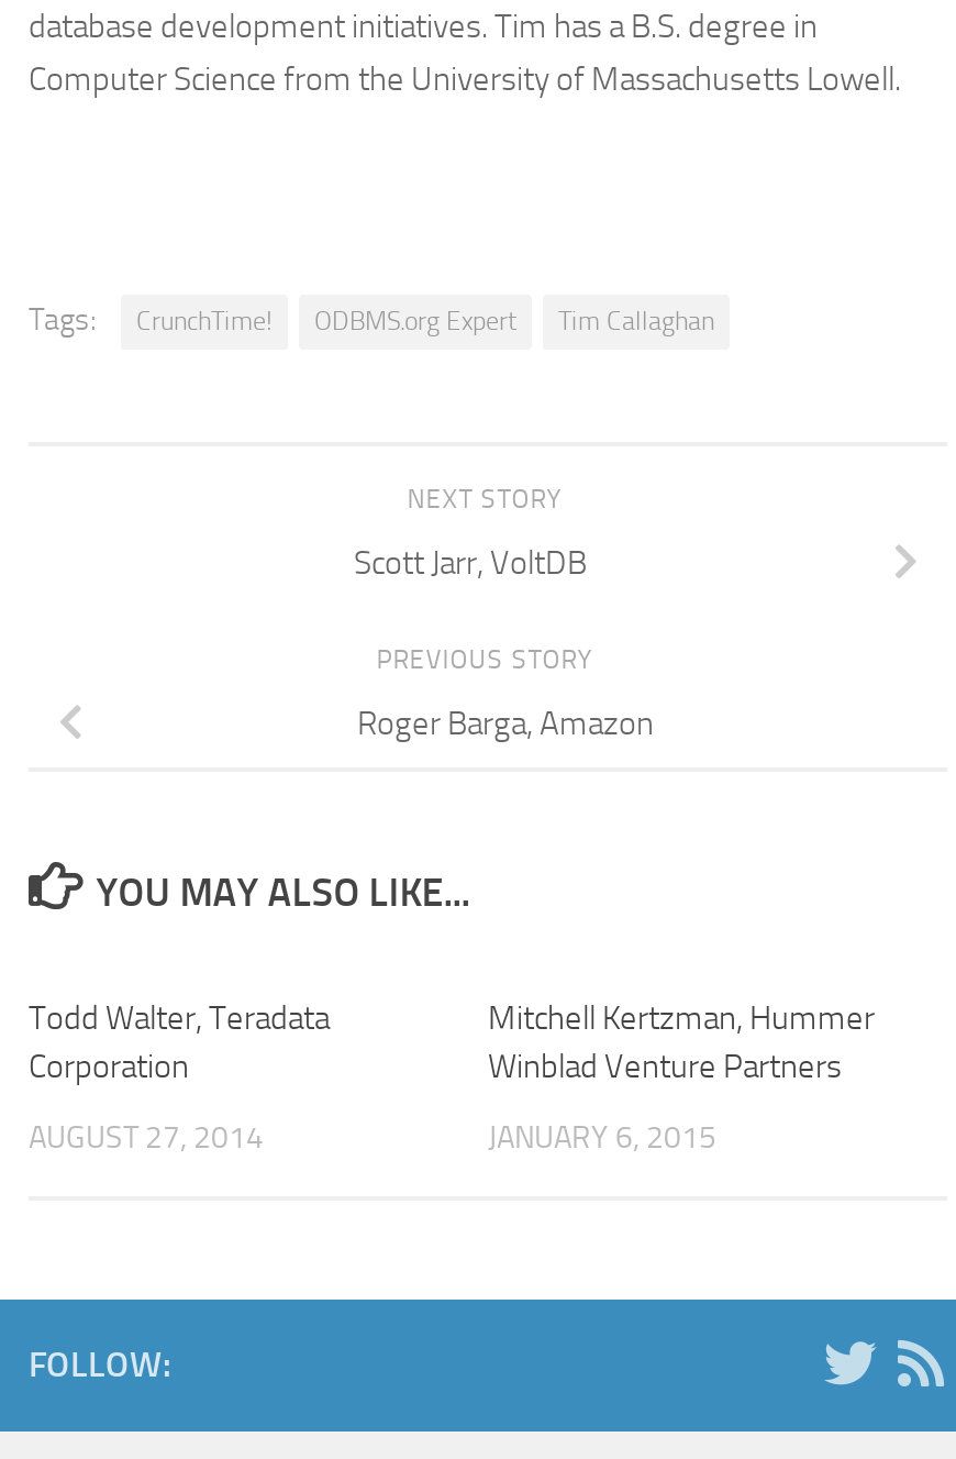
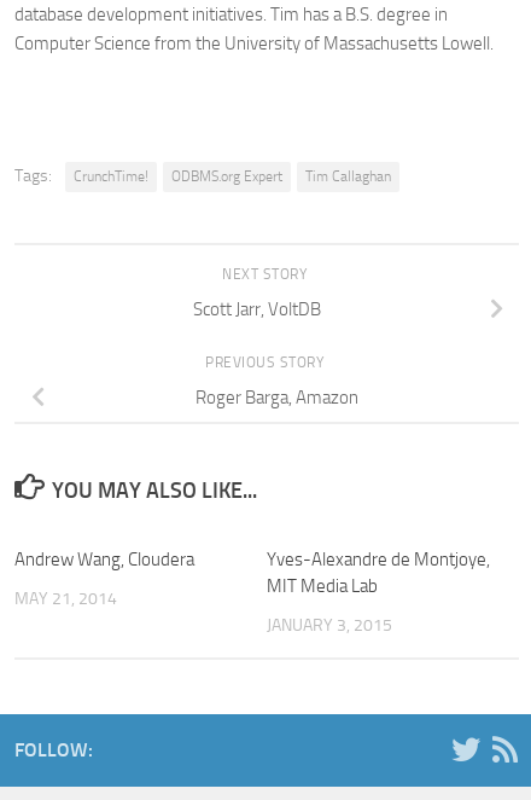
[29,998,330,1086] Todd Walter, Teradata | Corporation -> [14,549,194,570] Andrew Wang, Cloudera
[488,998,875,1086] Mitchell Kertzman, Hummer | Winblad Venture Partners -> [267,549,490,597] Yves-Alexandre de Montjoye, | MIT Media Lab
[29,1119,264,1156] AUGUST 27, 2014 -> [14,588,117,609] MAY 21, 2014
[488,1119,716,1156] JANUARY 6, 2015 -> [267,615,392,636] JANUARY 3, 2015

